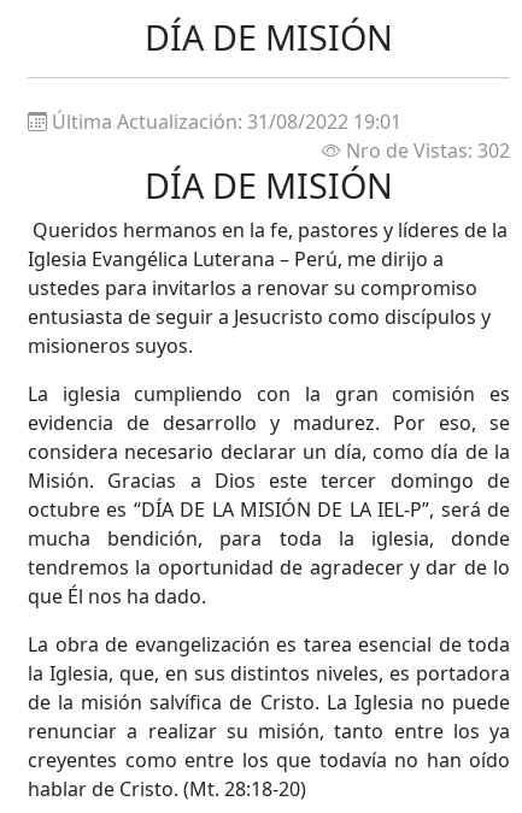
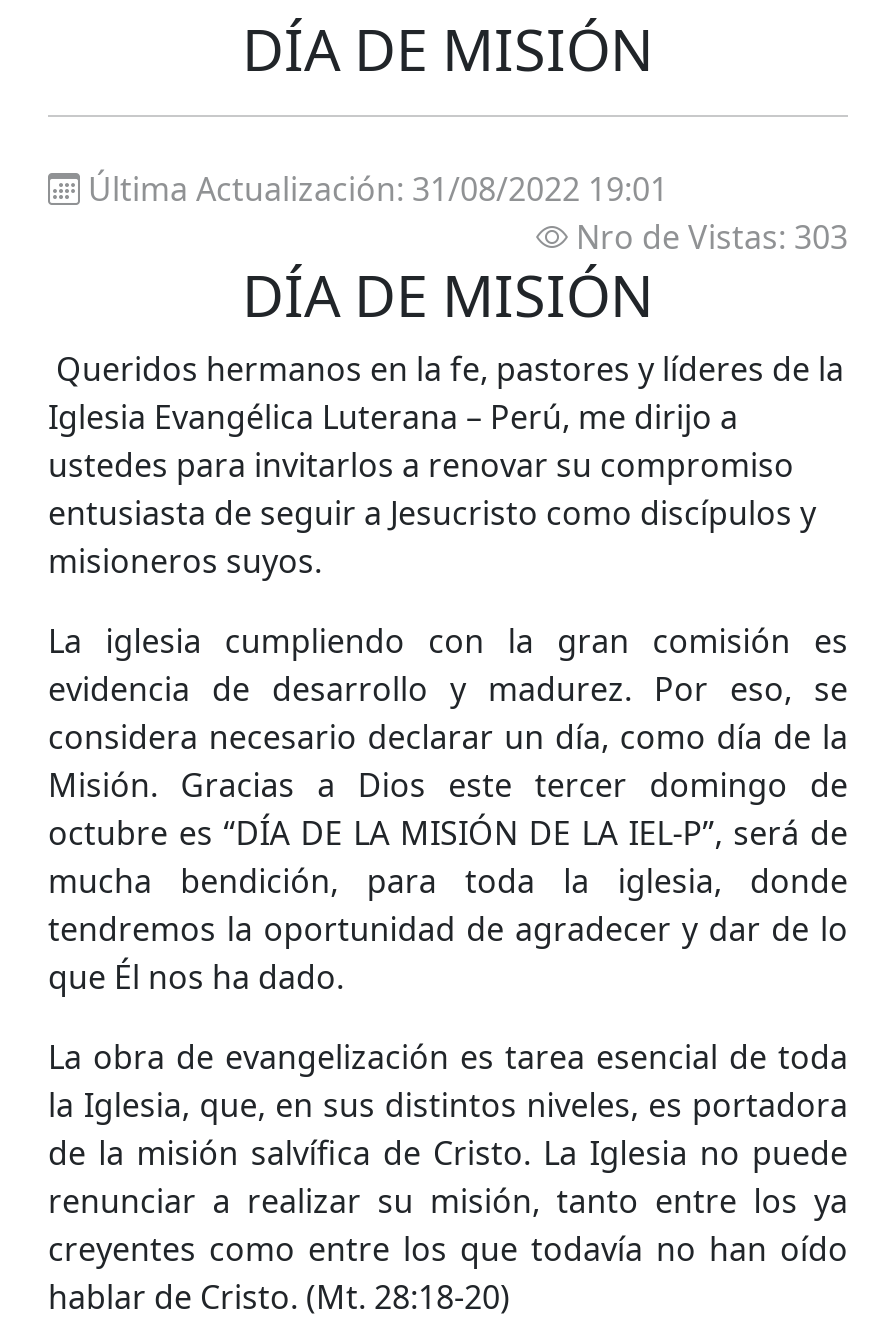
[341,137,510,164] Nro de Vistas: 302 -> [568,215,848,259] Nro de Vistas: 303

